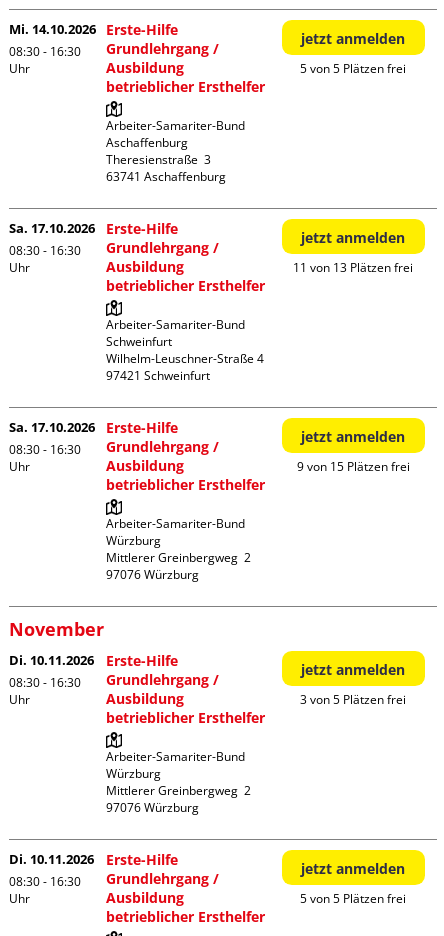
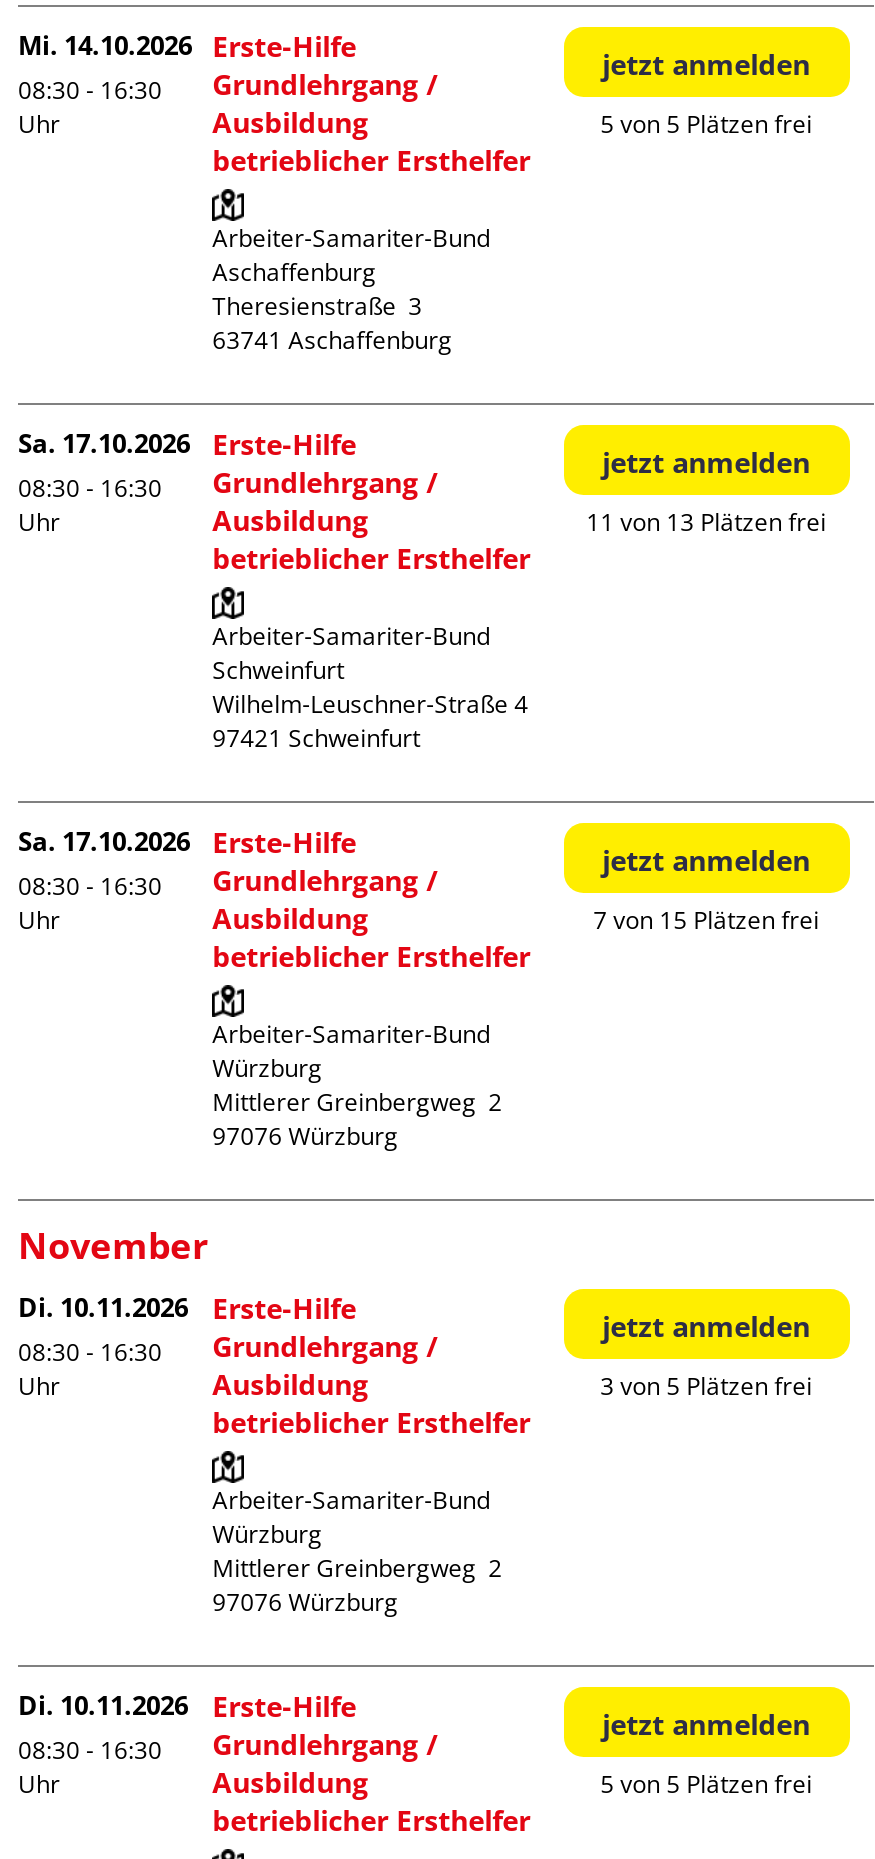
[297,457,410,474] 9 von 15 Plätzen frei -> [593,902,819,936] 7 von 15 Plätzen frei

